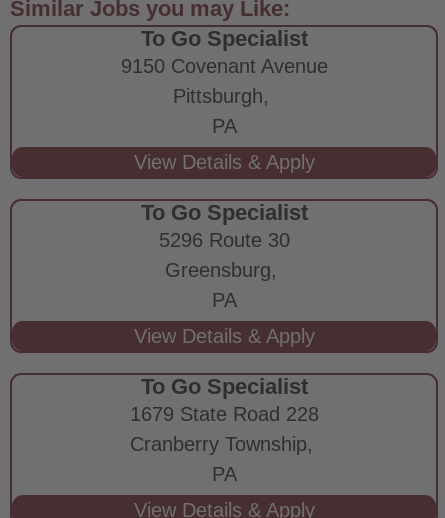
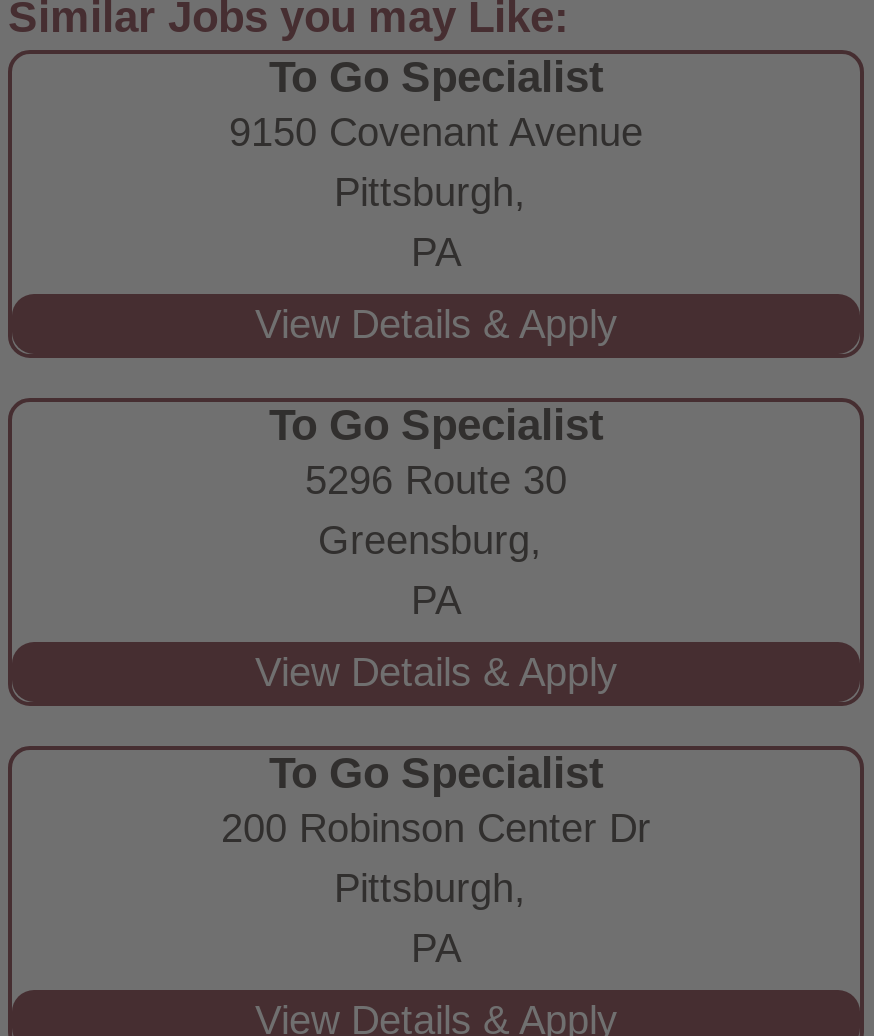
[129,403,318,455] 1679 State Road 228 | Cranberry Township, -> [221,806,651,910] 200 Robinson Center Dr | Pittsburgh,

